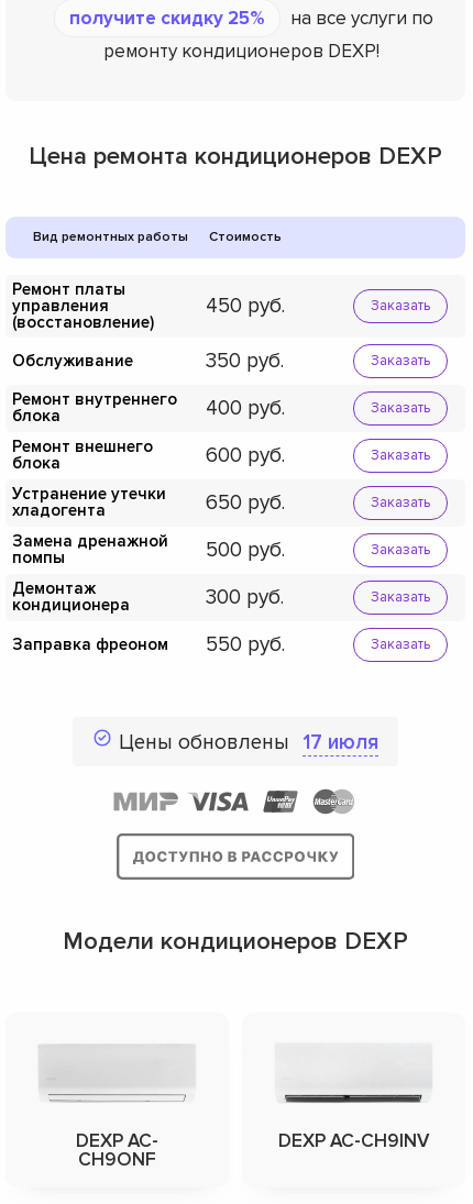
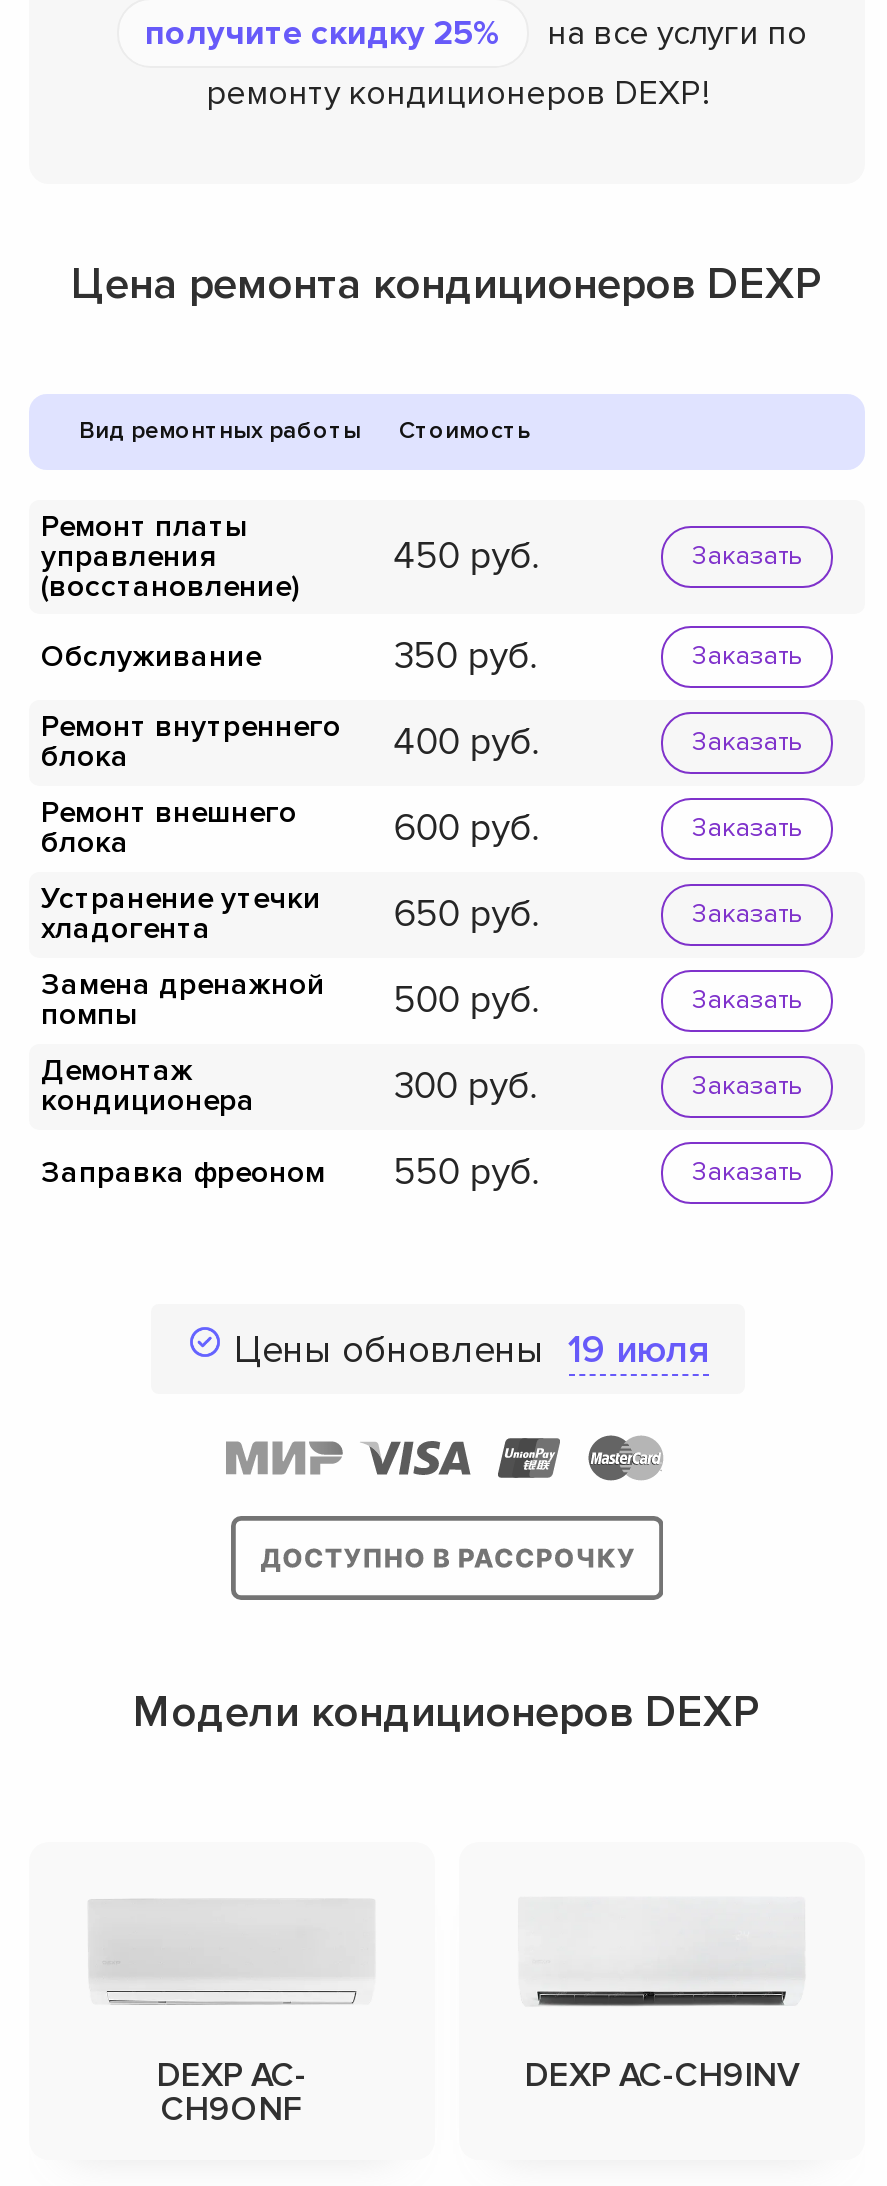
[119,730,378,755] Цены обновлены 17 июля -> [234,1328,708,1374] Цены обновлены 19 июля

